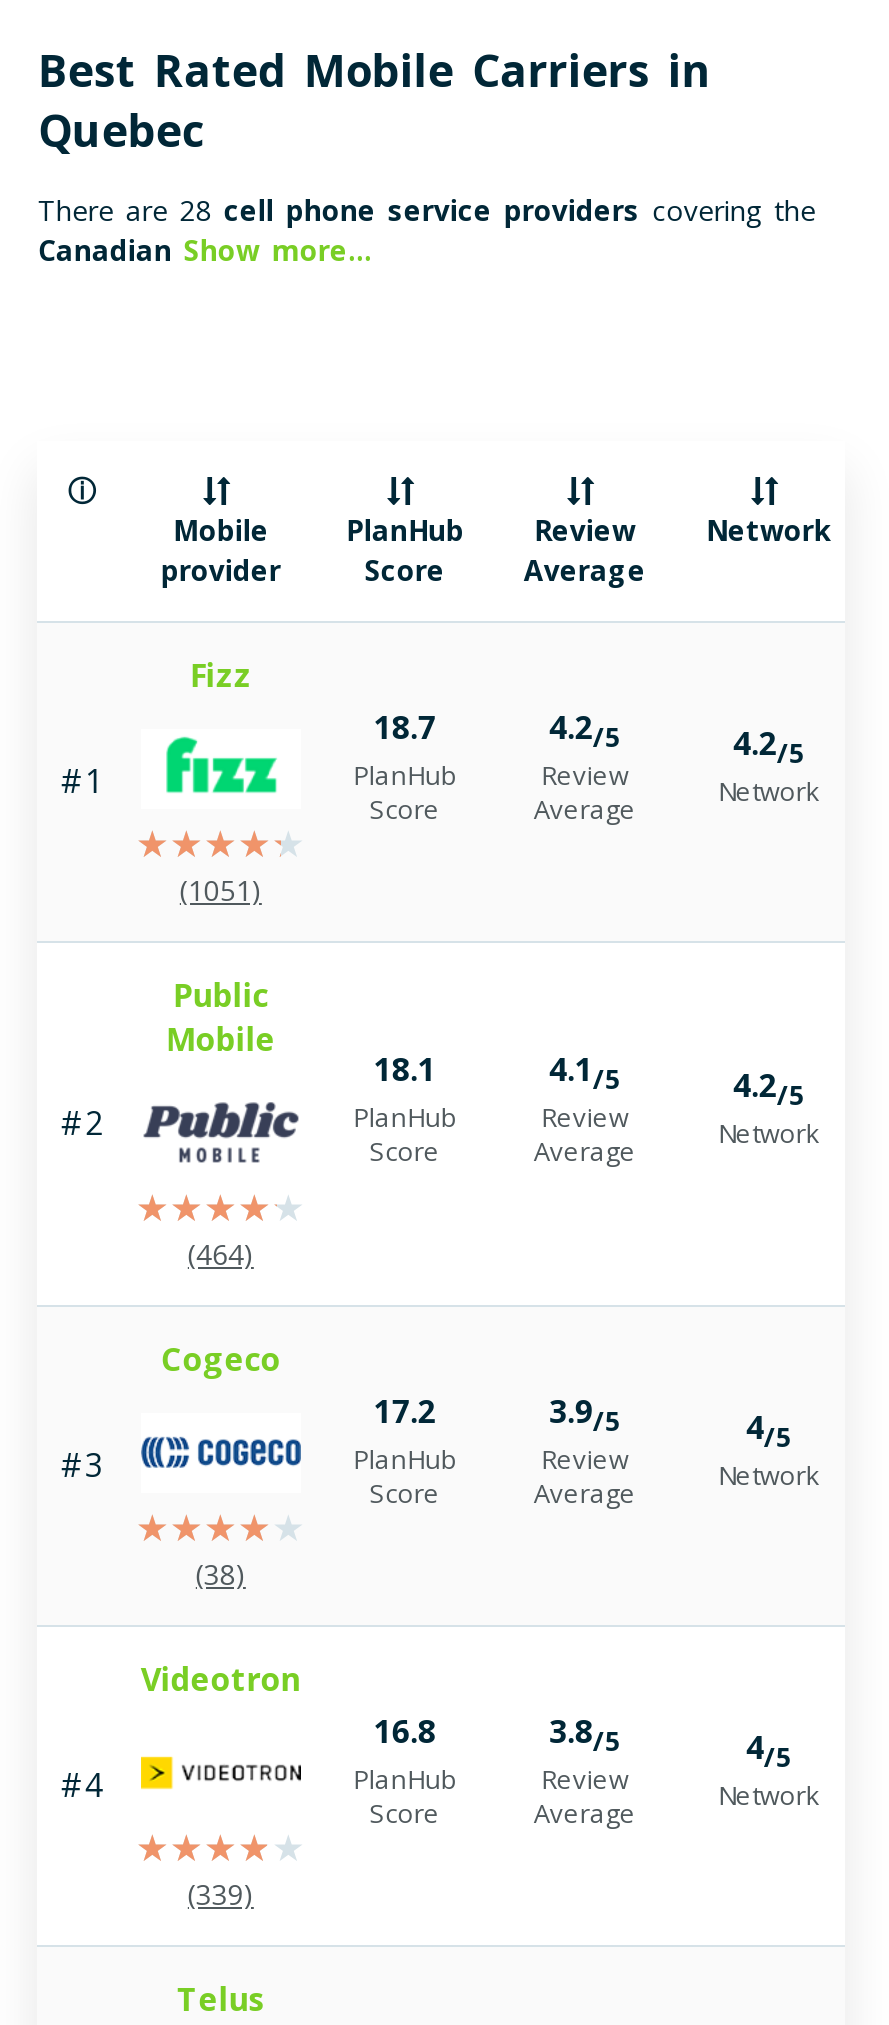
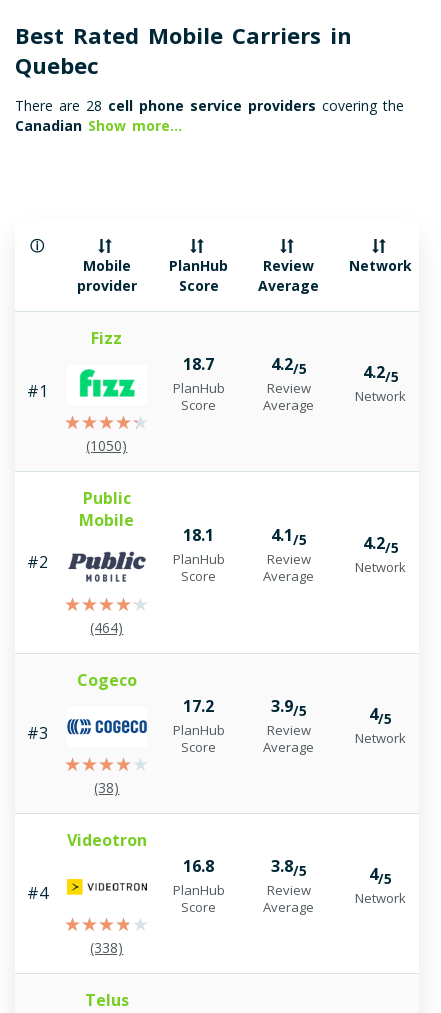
[180,871,262,909] (1051) -> [86,436,127,455] (1050)
[188,1875,254,1913] (339) -> [90,938,123,957] (338)

